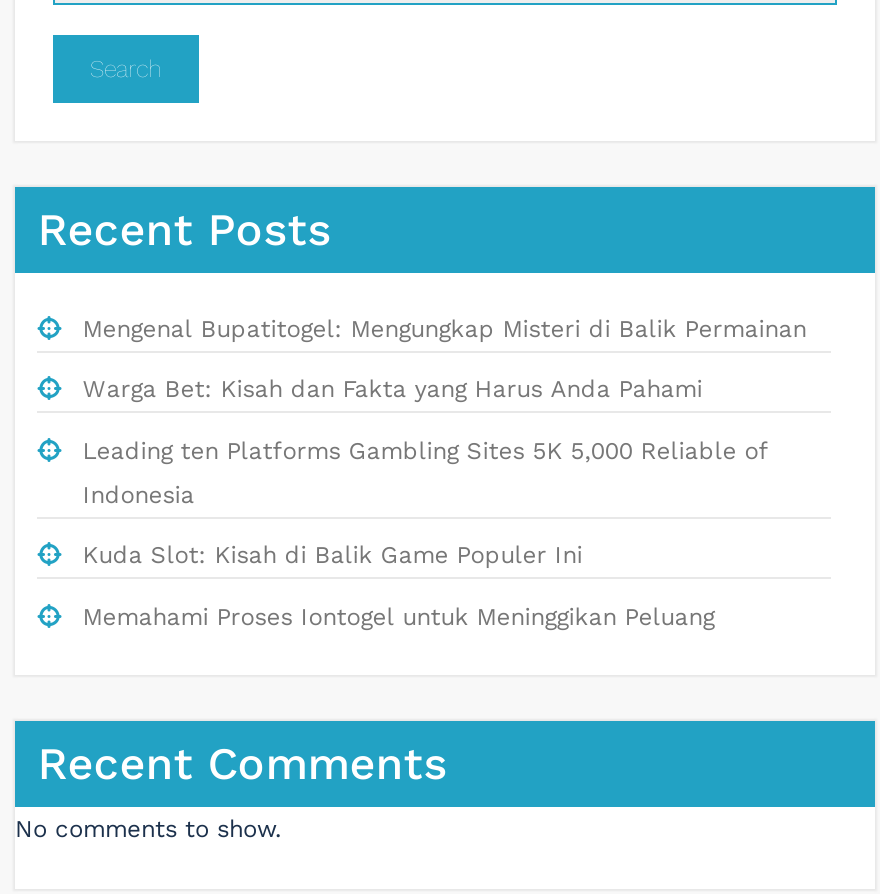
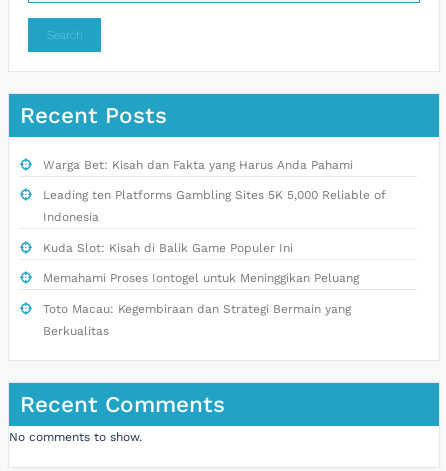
[83,314,807,342] Mengenal Bupatitogel: Mengungkap Misteri di Balik Permainan -> none
moved [83,375,769,630] -> [43,158,386,285]: Warga Bet: Kisah dan Fakta yang Harus Anda Pahami | Leading ten Platforms Gambling Sites 5K 5,000 Reliable of | Indonesia | Kuda Slot: Kisah di Balik Game Populer Ini | Memahami Proses Iontogel untuk Meninggikan Peluang
none -> [43,302,351,338] Toto Macau: Kegembiraan dan Strategi Bermain yang | Berkualitas

